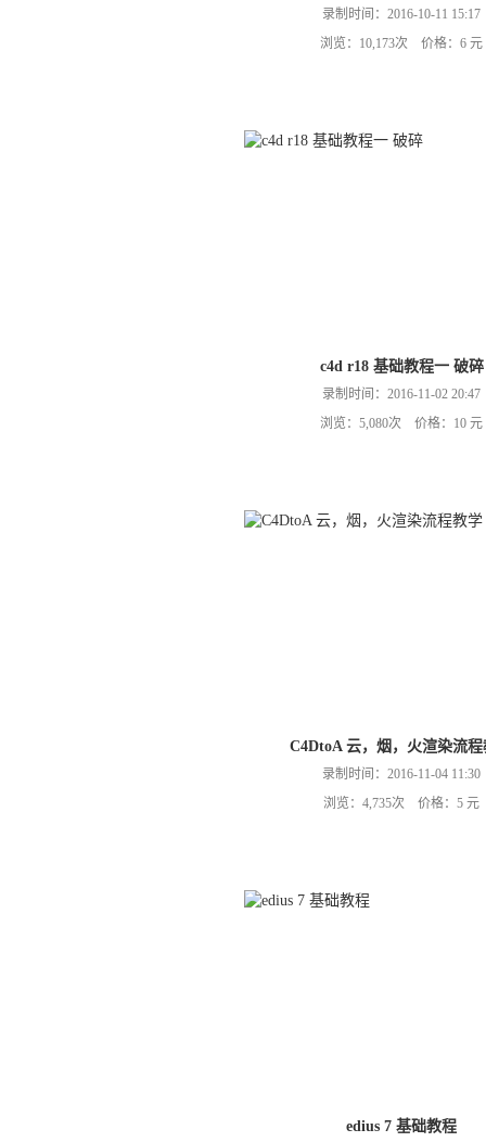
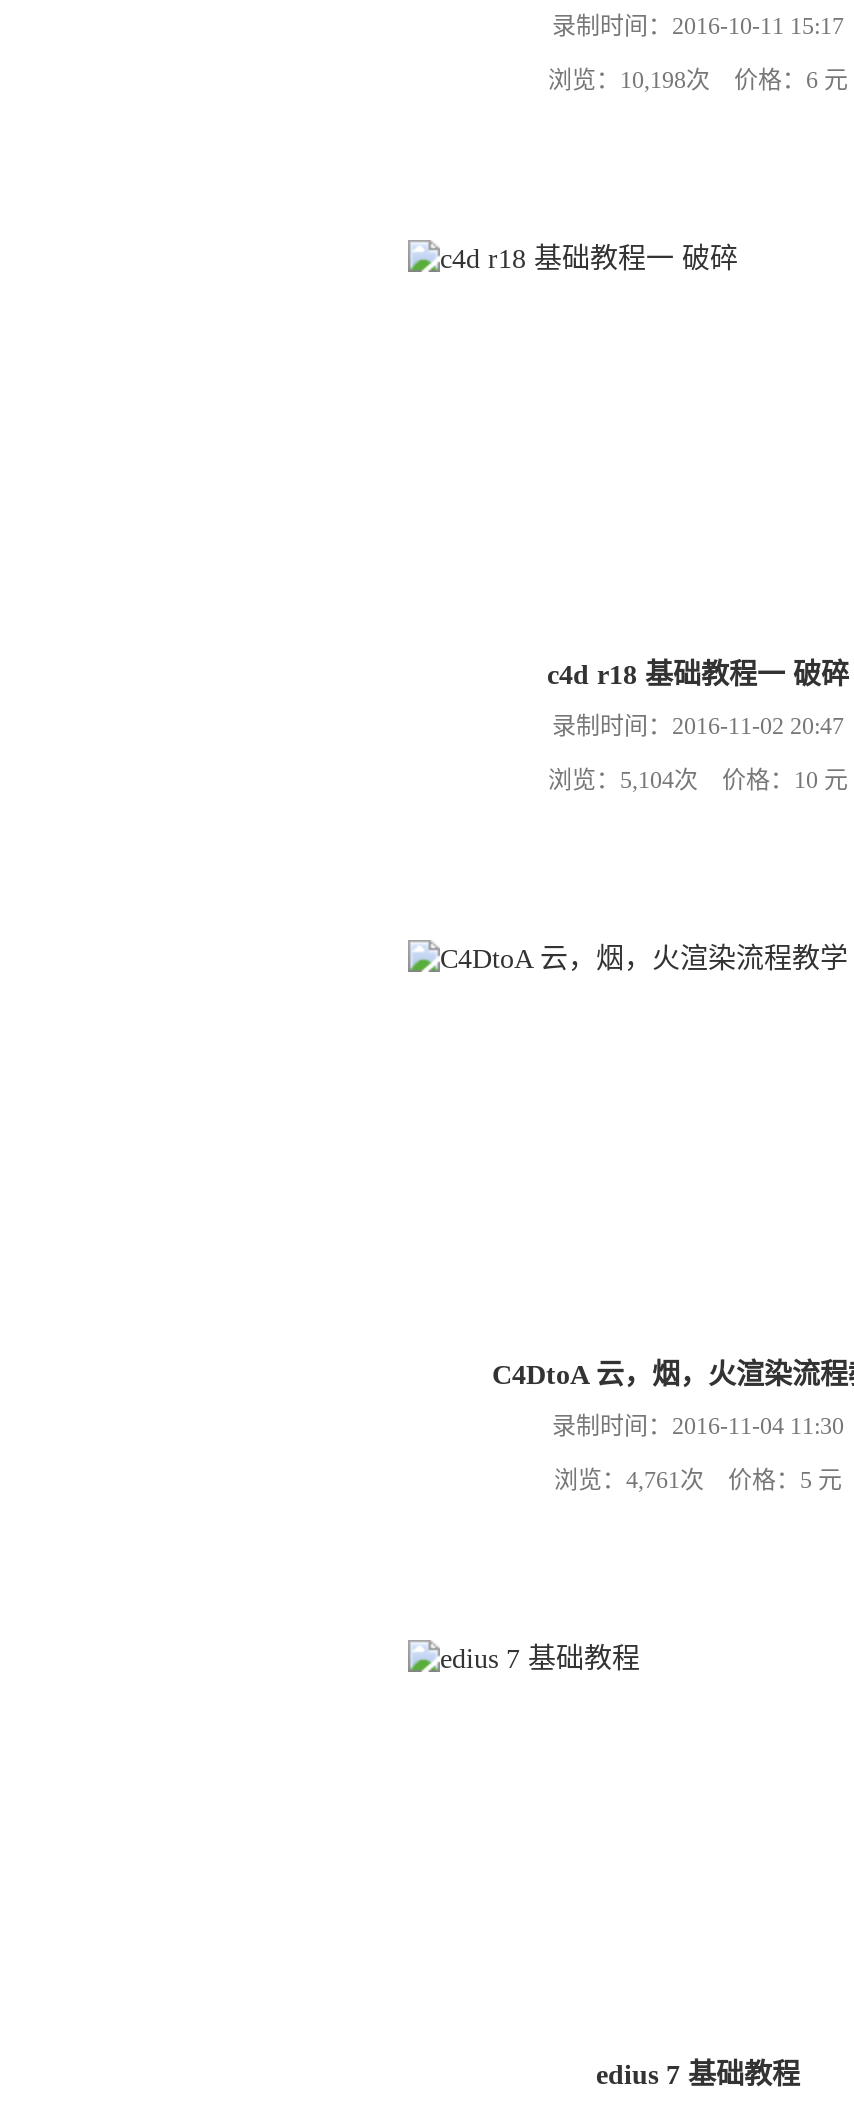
[320,36,483,51] 浏览：10,173次 价格：6 元 -> [548,66,848,94] 浏览：10,198次 价格：6 元
[320,416,483,431] 浏览：5,080次 价格：10 元 -> [548,766,848,794] 浏览：5,104次 价格：10 元
[323,796,479,811] 浏览：4,735次 价格：5 元 -> [554,1466,842,1494] 浏览：4,761次 价格：5 元

